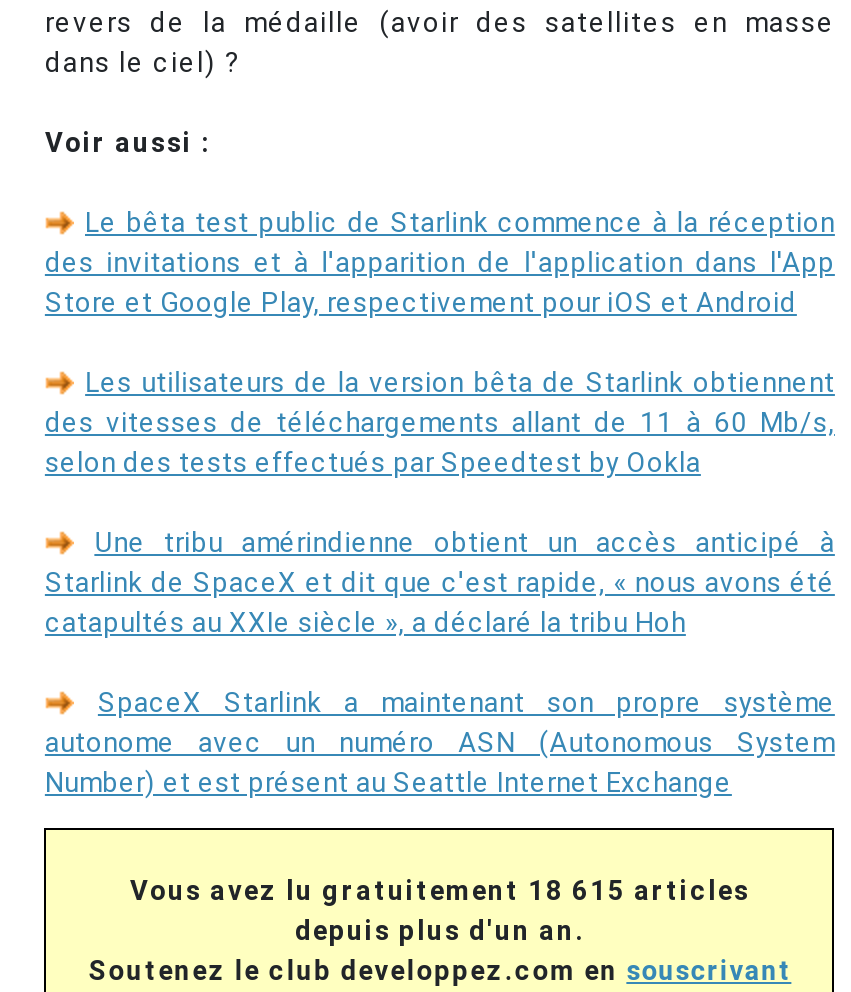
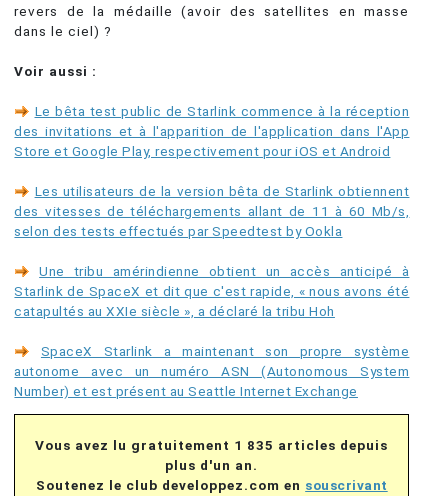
[130,874,750,946] Vous avez lu gratuitement 18 615 articles | depuis plus d'un an. -> [35,437,388,473] Vous avez lu gratuitement 1 835 articles depuis | plus d'un an.

